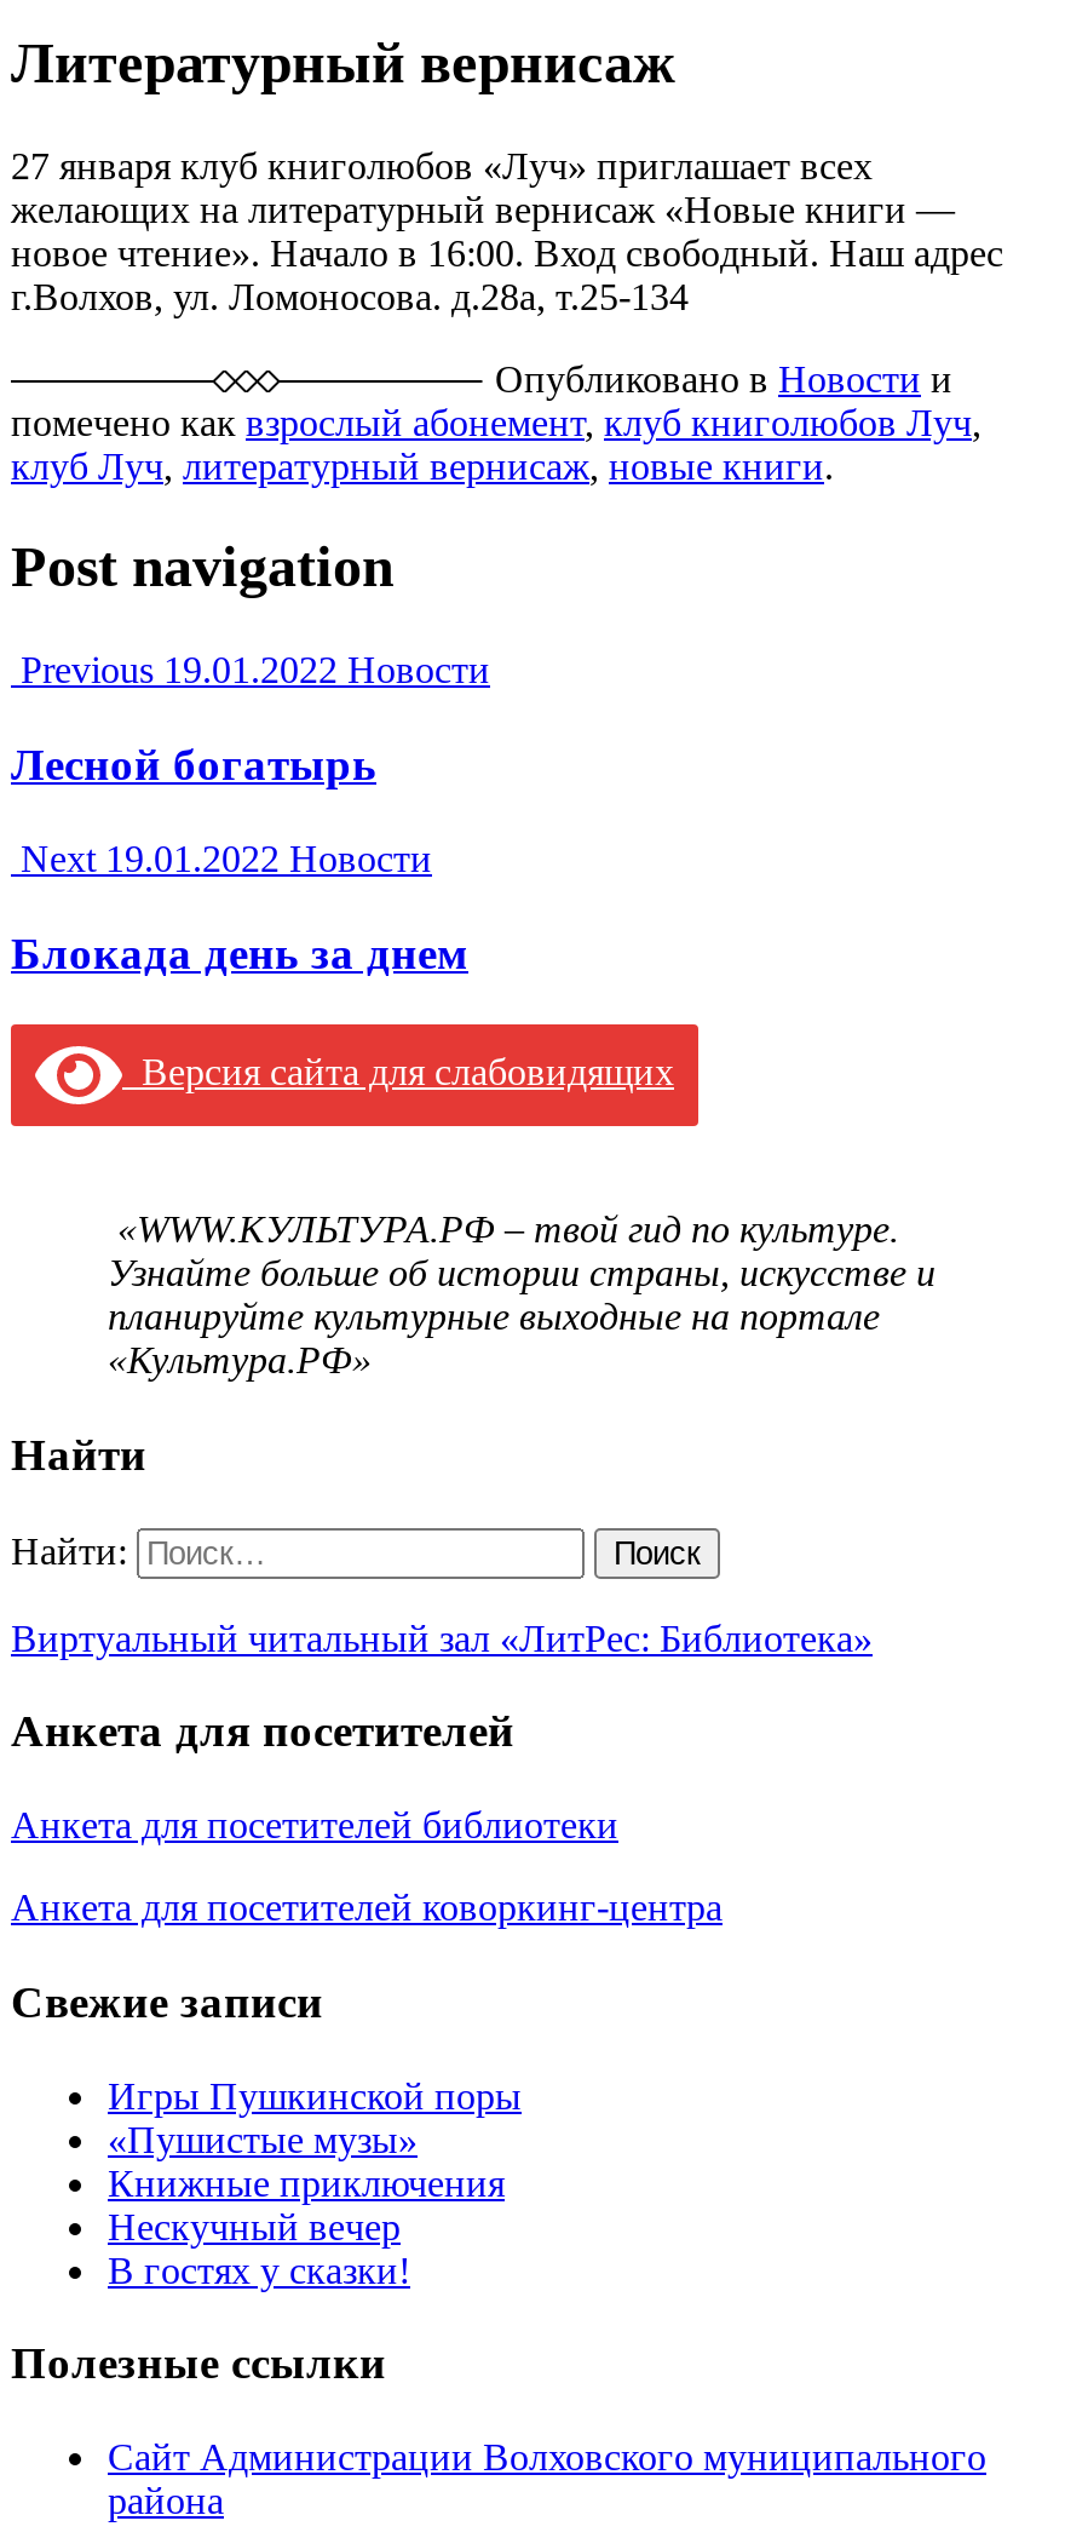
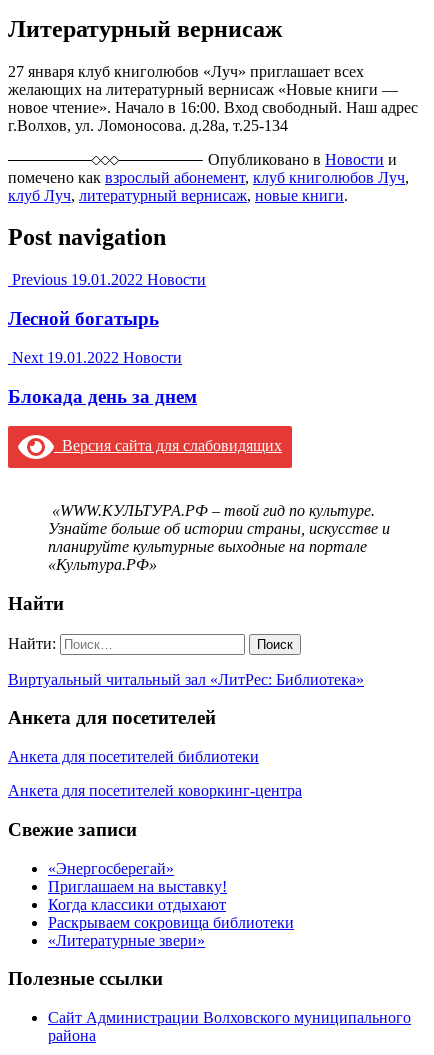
[108,2074,522,2290] Игры Пушкинской поры | «Пушистые музы» | Книжные приключения | Нескучный вечер | В гостях у сказки! -> [48,859,294,948] «Энергосберегай» | Приглашаем на выставку! | Когда классики отдыхают | Раскрываем сокровища библиотеки | «Литературные звери»

